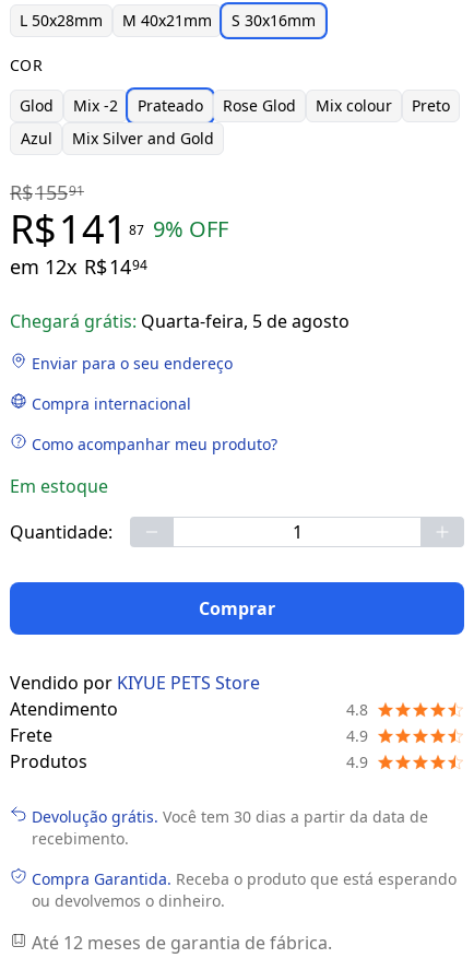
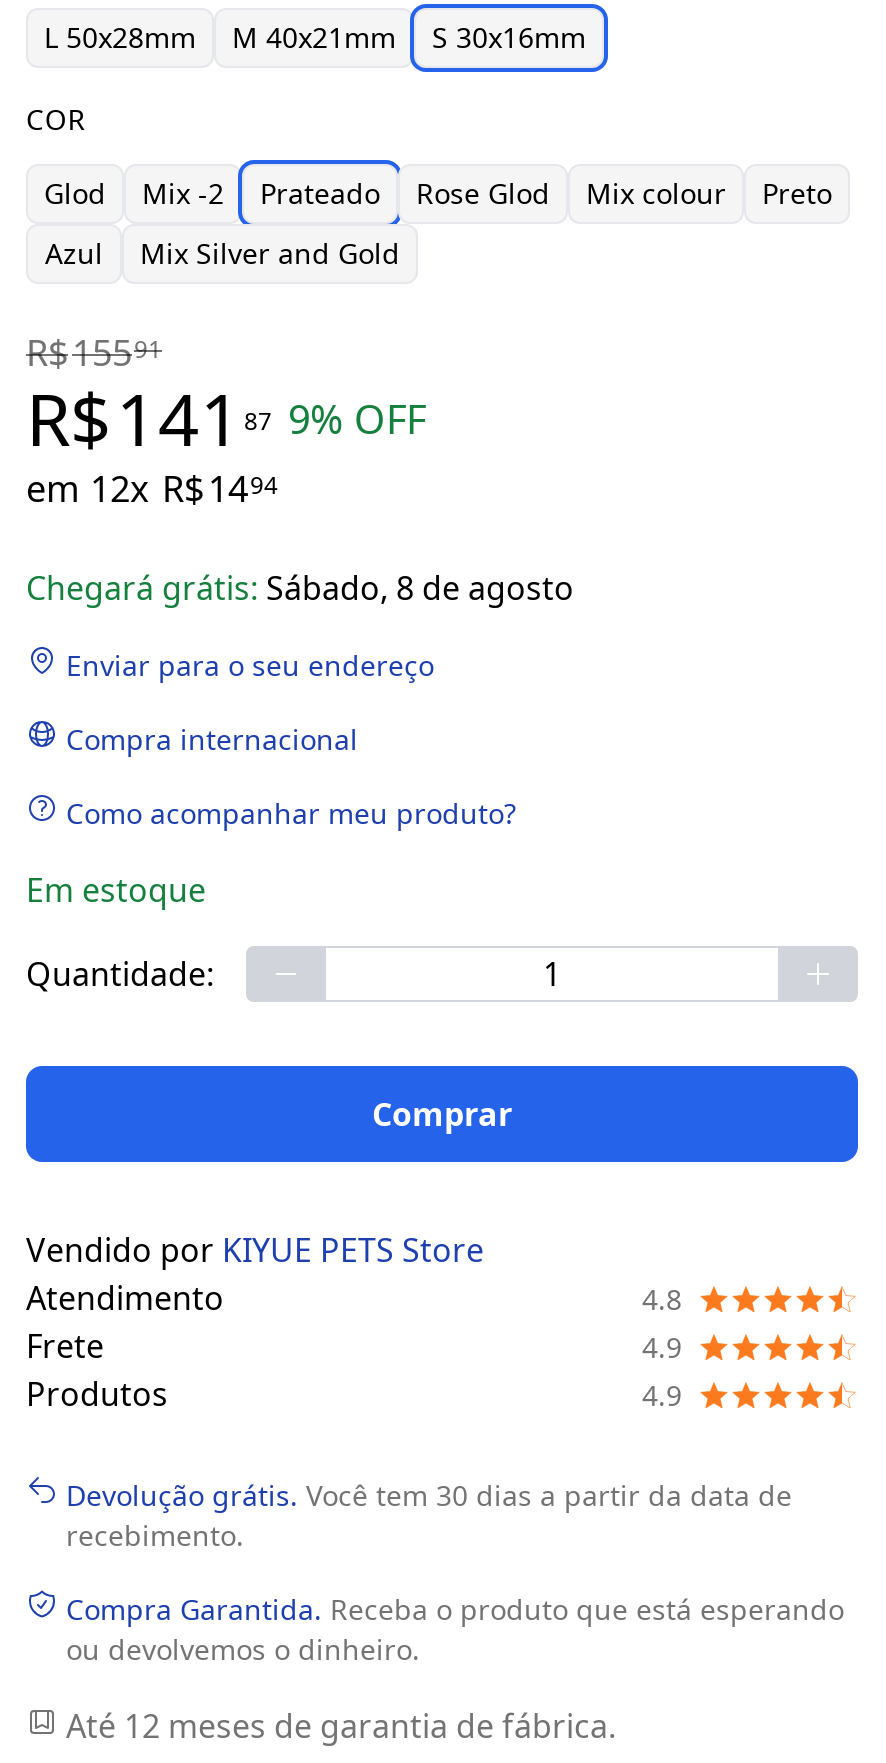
[10,309,349,333] Chegará grátis: Quarta-feira, 5 de agosto -> [26,566,574,610] Chegará grátis: Sábado, 8 de agosto

